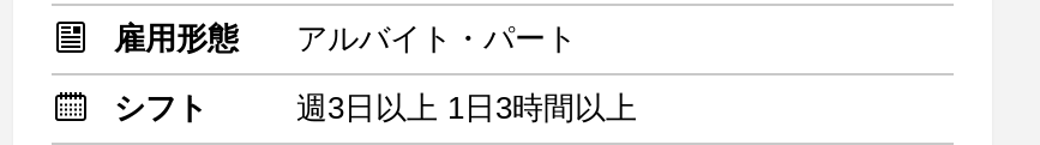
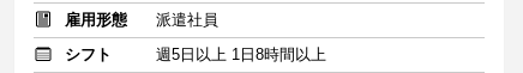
[296,20,577,56] アルバイト・パート -> [156,11,218,29] 派遣社員
[296,90,637,126] 週3日以上 1日3時間以上 -> [156,45,326,63] 週5日以上 1日8時間以上

